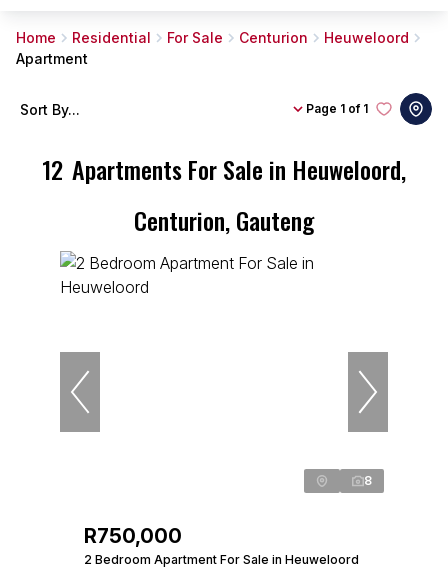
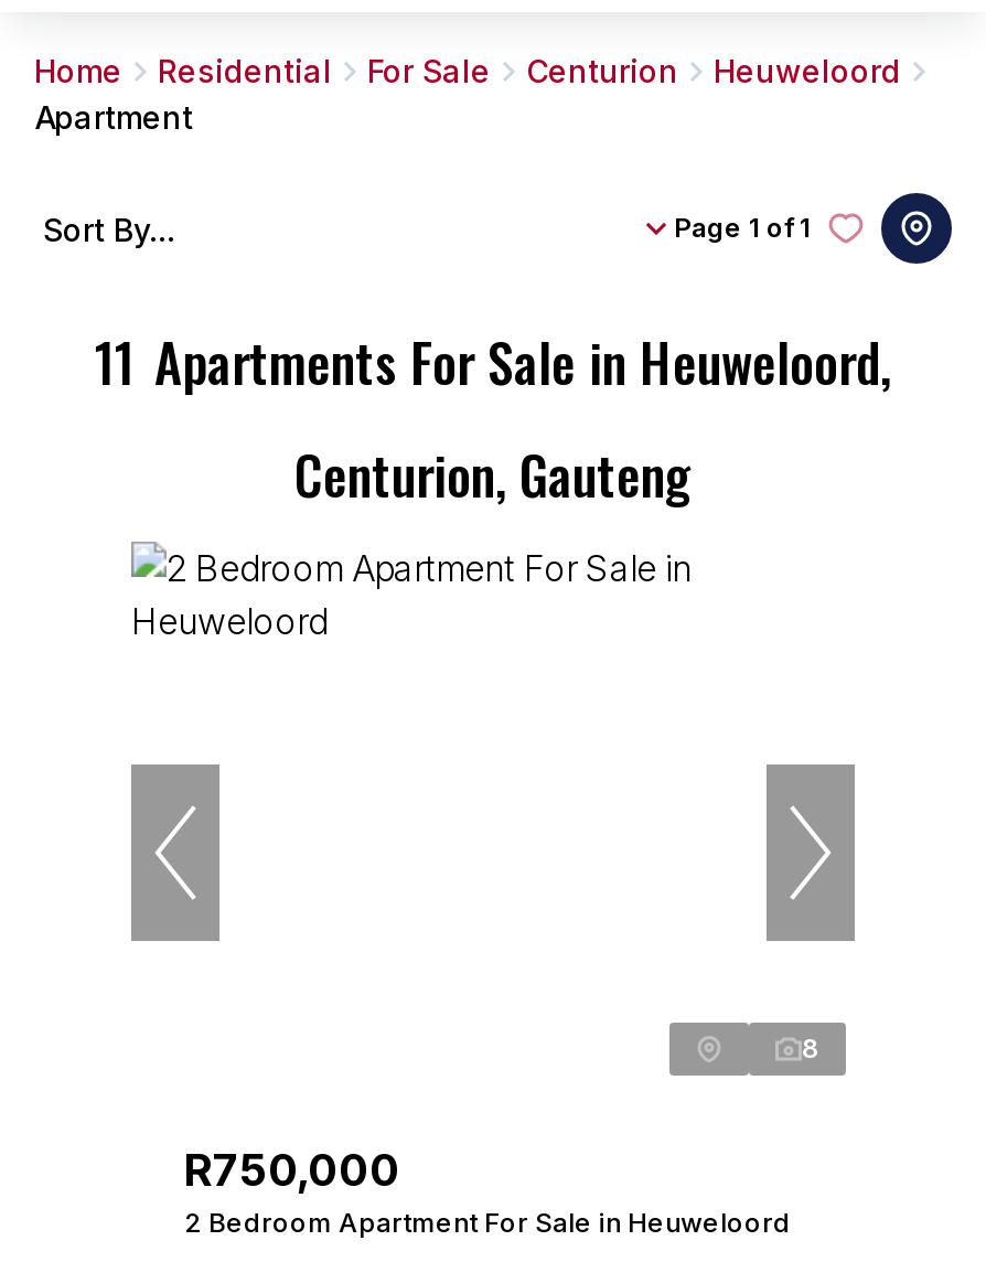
[42,151,406,187] 12 Apartments For Sale in Heuweloord, -> [95,321,891,400] 11 Apartments For Sale in Heuweloord,

